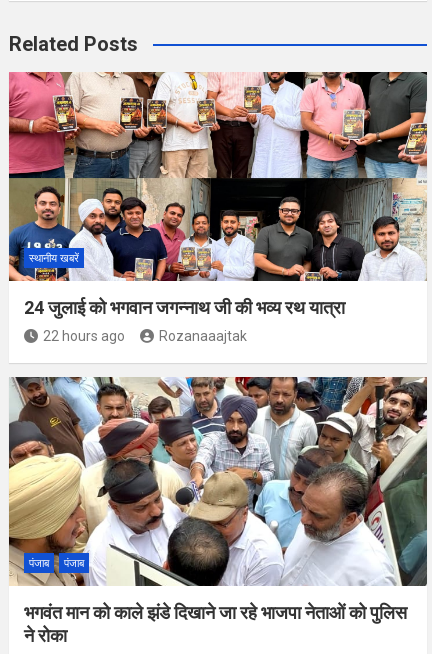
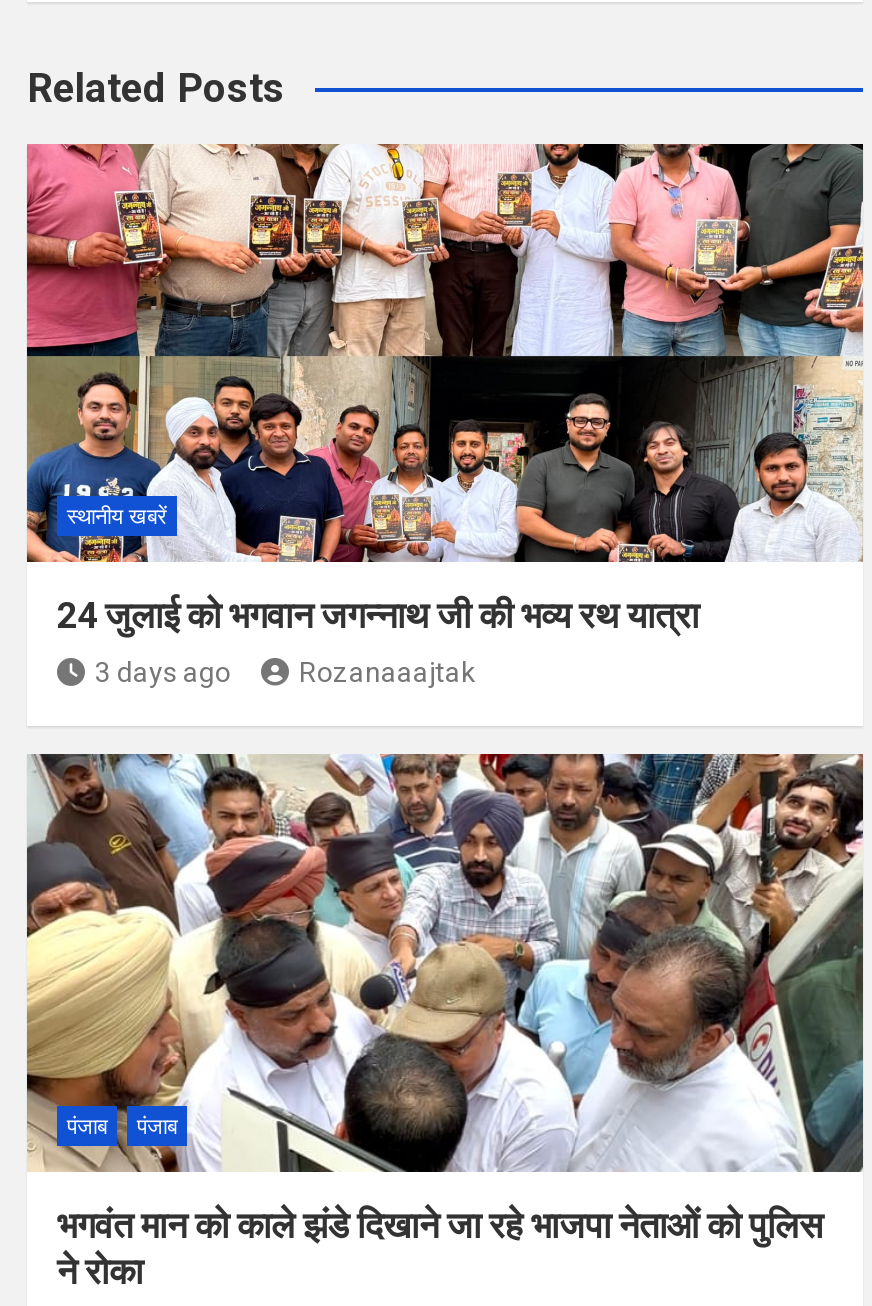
[43,328,125,344] 22 hours ago -> [95,655,231,687] 3 days ago

